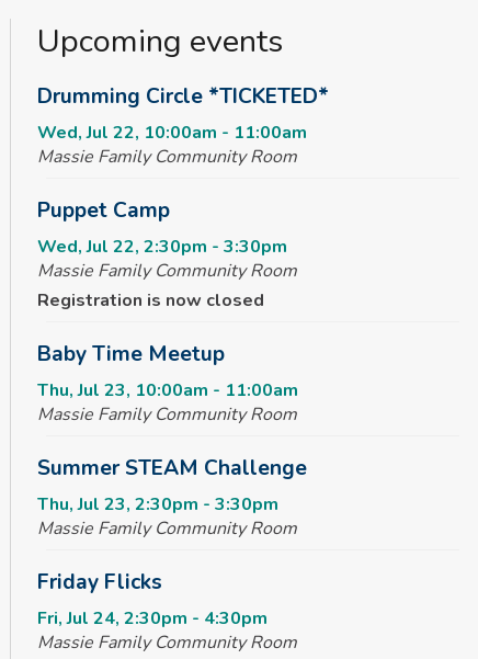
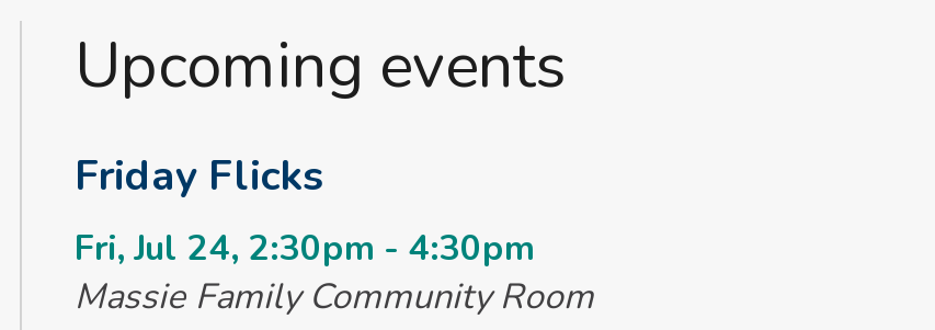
[37,83,329,541] Drumming Circle *TICKETED* | Wed, Jul 22, 10:00am - 11:00am | Massie Family Community Room | Puppet Camp | Wed, Jul 22, 2:30pm - 3:30pm | Massie Family Community Room | Registration is now closed | Baby Time Meetup | Thu, Jul 23, 10:00am - 11:00am | Massie Family Community Room | Summer STEAM Challenge | Thu, Jul 23, 2:30pm - 3:30pm | Massie Family Community Room -> none

